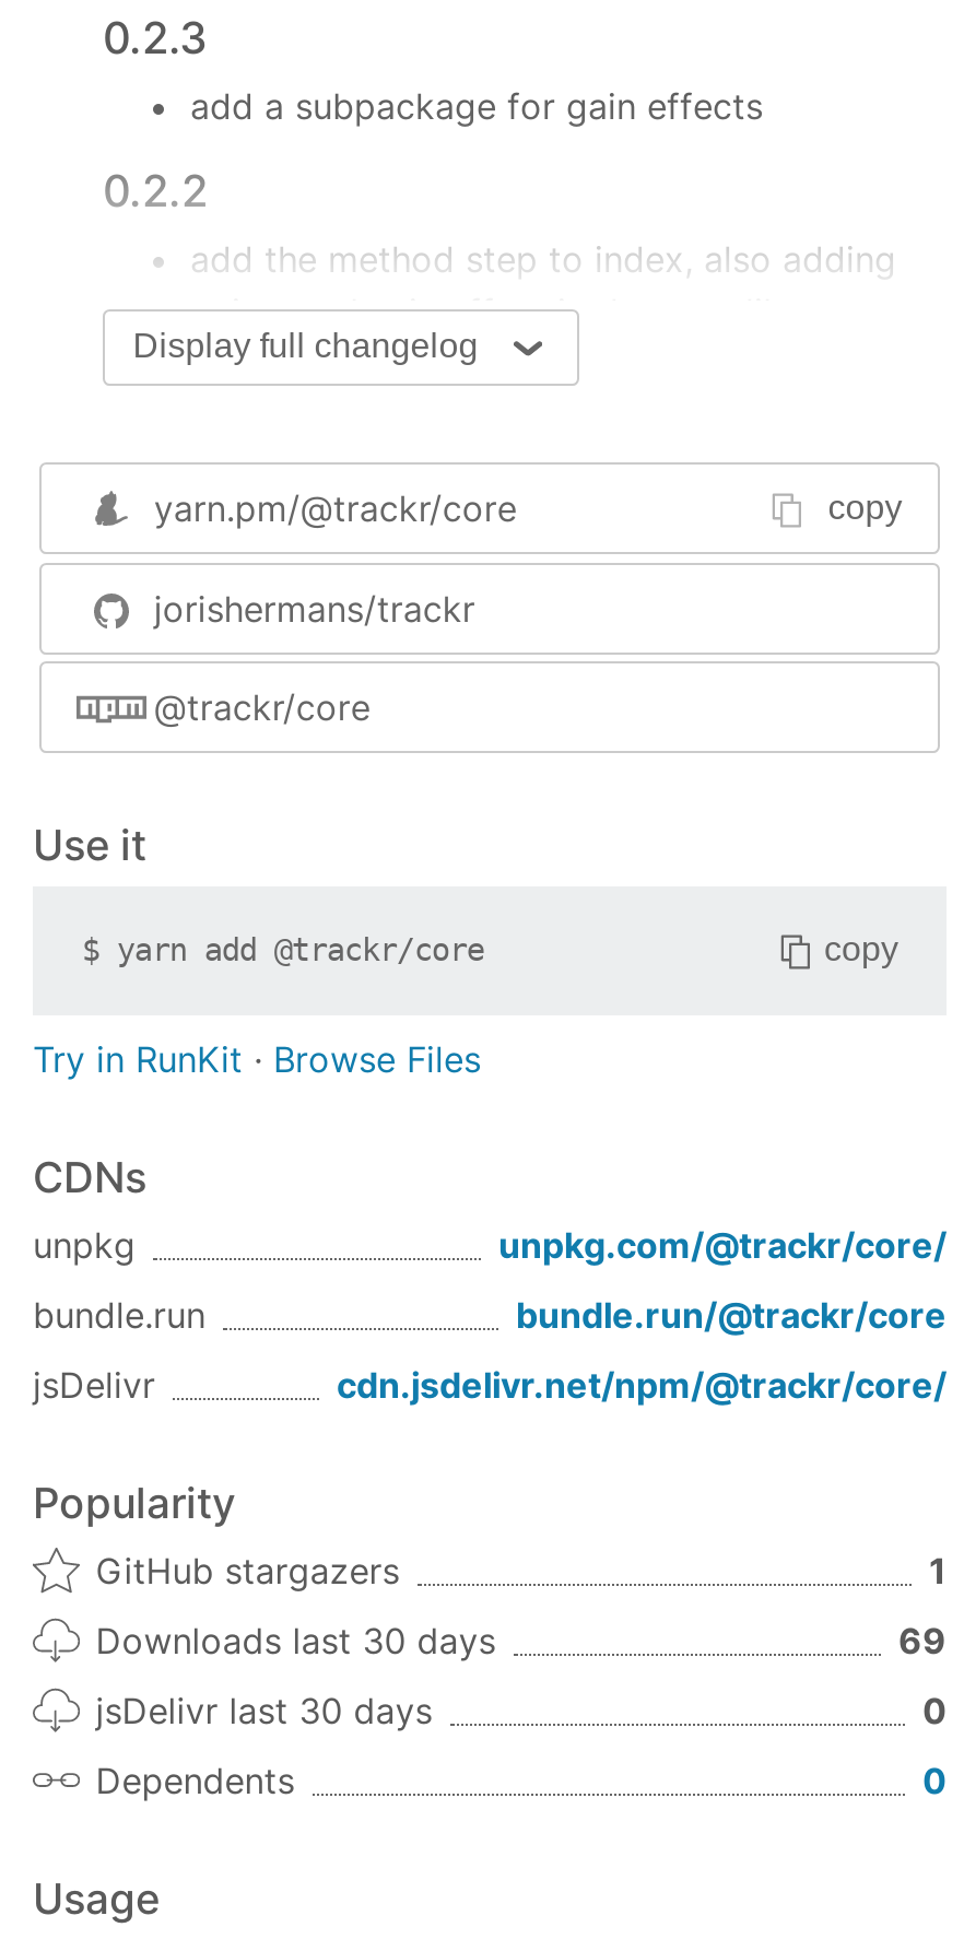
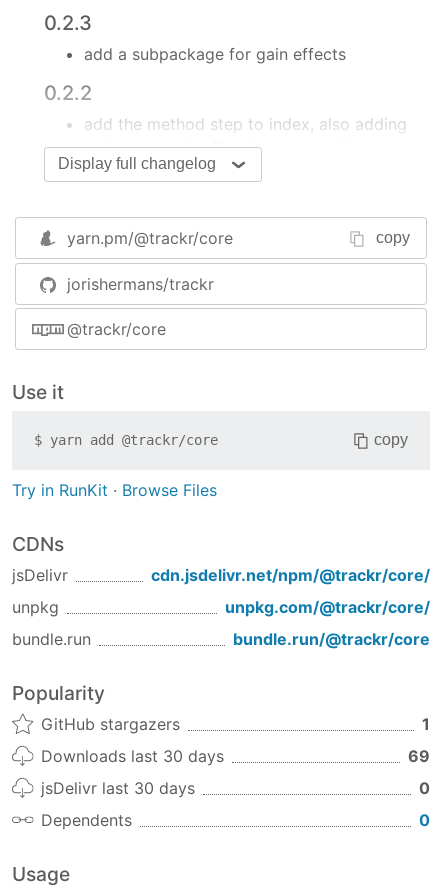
moved [33,1223,947,1337] -> [12,597,430,649]: unpkg | unpkg.com/@trackr/core/ | bundle.run | bundle.run/@trackr/core
moved [33,1363,947,1407] -> [12,565,430,585]: jsDelivr | cdn.jsdelivr.net/npm/@trackr/core/

